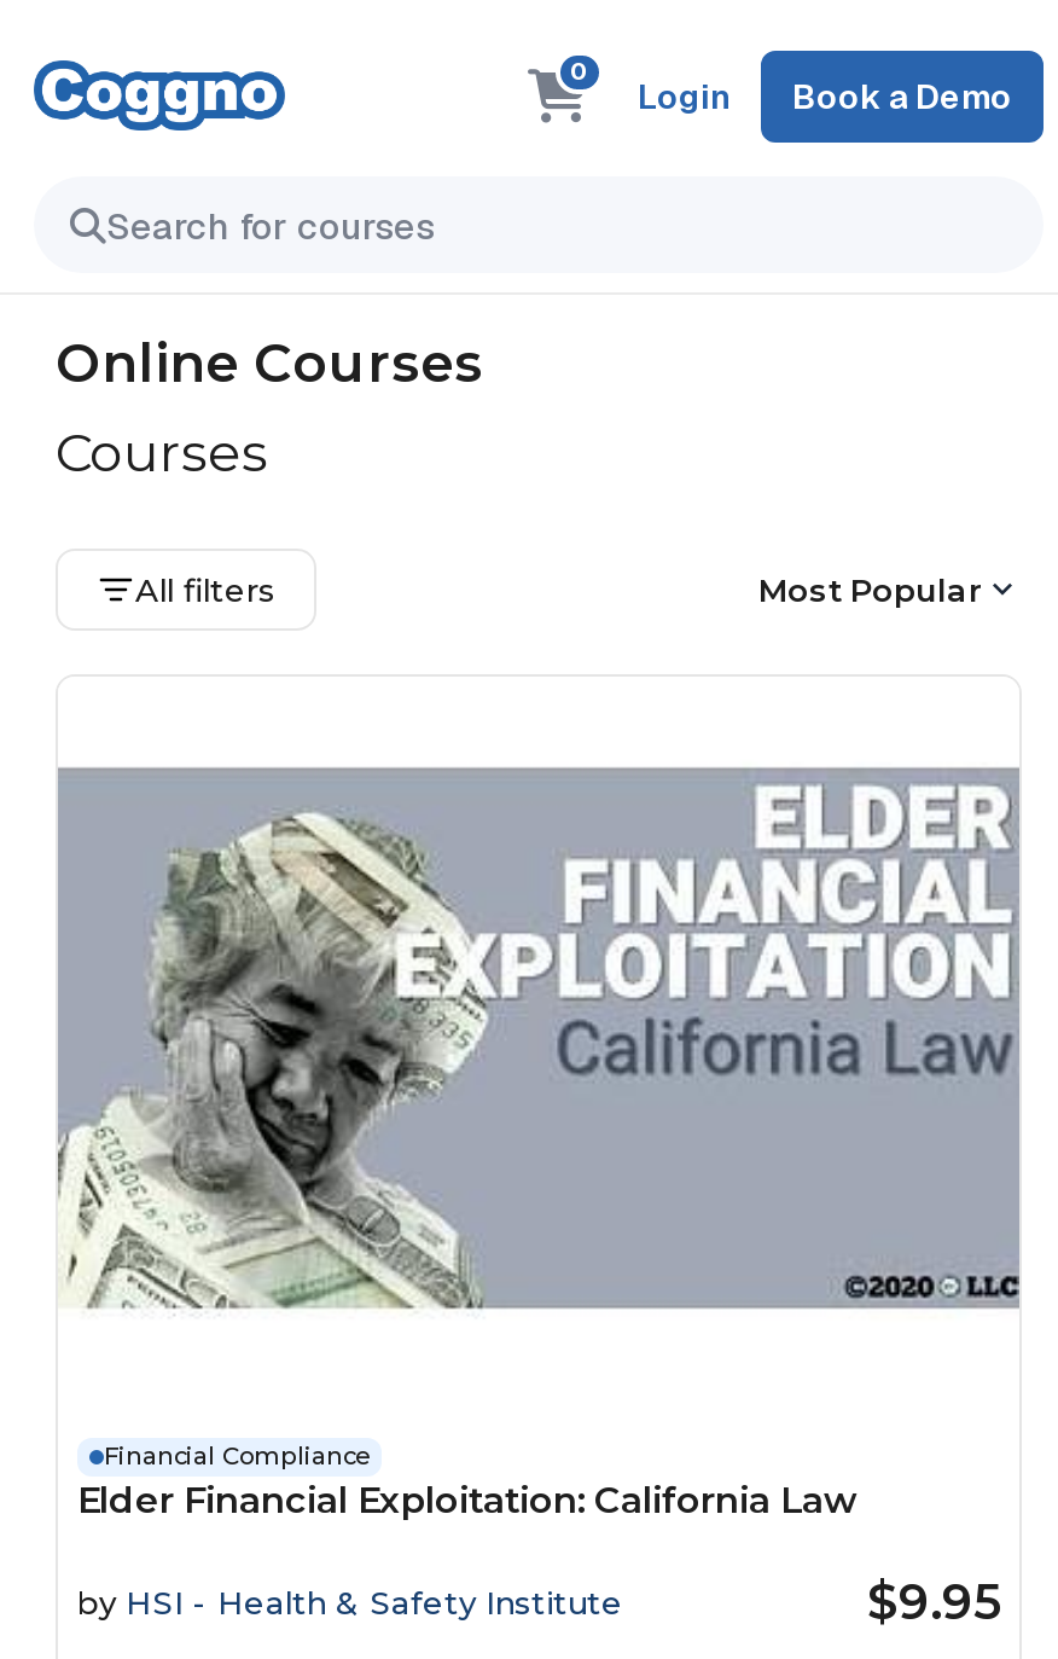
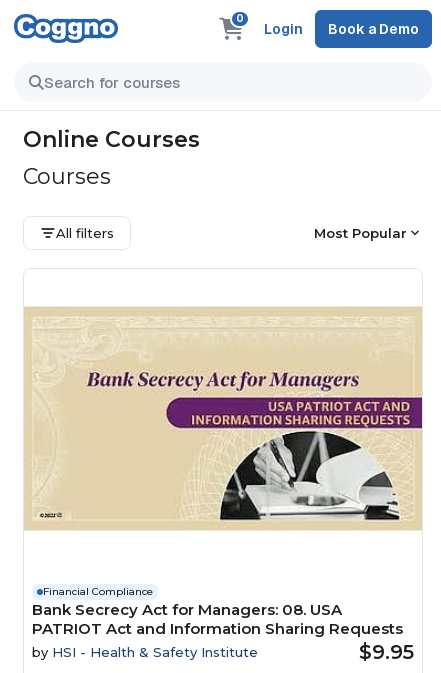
[56,768,1022,1310] [image] -> [24,308,422,531] [image]
[77,1475,858,1521] Elder Financial Exploitation: California Law -> [32,599,403,637] Bank Secrecy Act for Managers: 08. USA | PATRIOT Act and Information Sharing Requests

